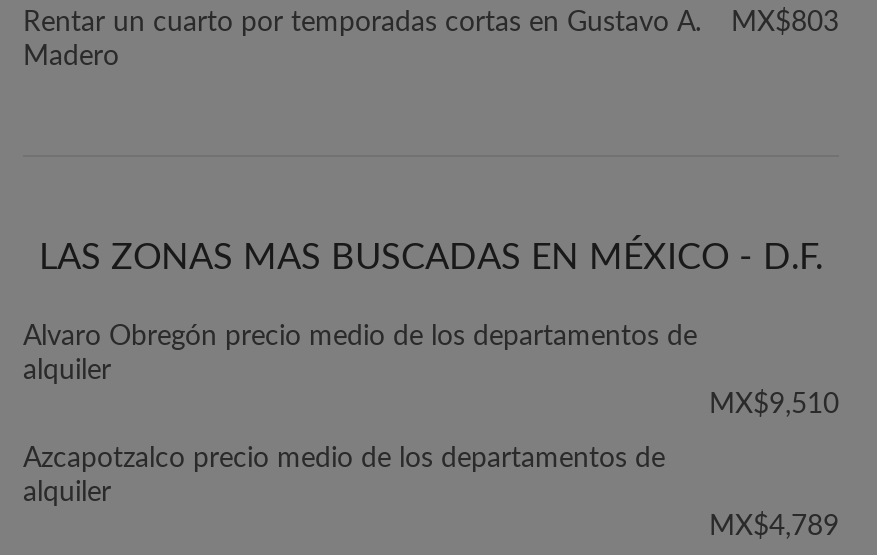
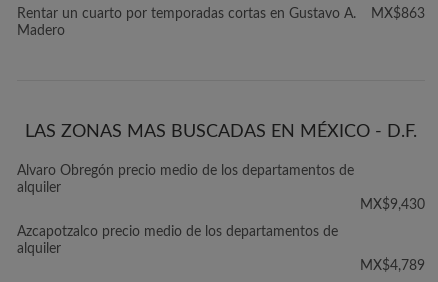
[23,9,839,37] Rentar un cuarto por temporadas cortas en Gustavo A. MX$803 -> [17,7,425,21] Rentar un cuarto por temporadas cortas en Gustavo A. MX$863
[709,391,839,419] MX$9,510 -> [360,198,425,212] MX$9,430

